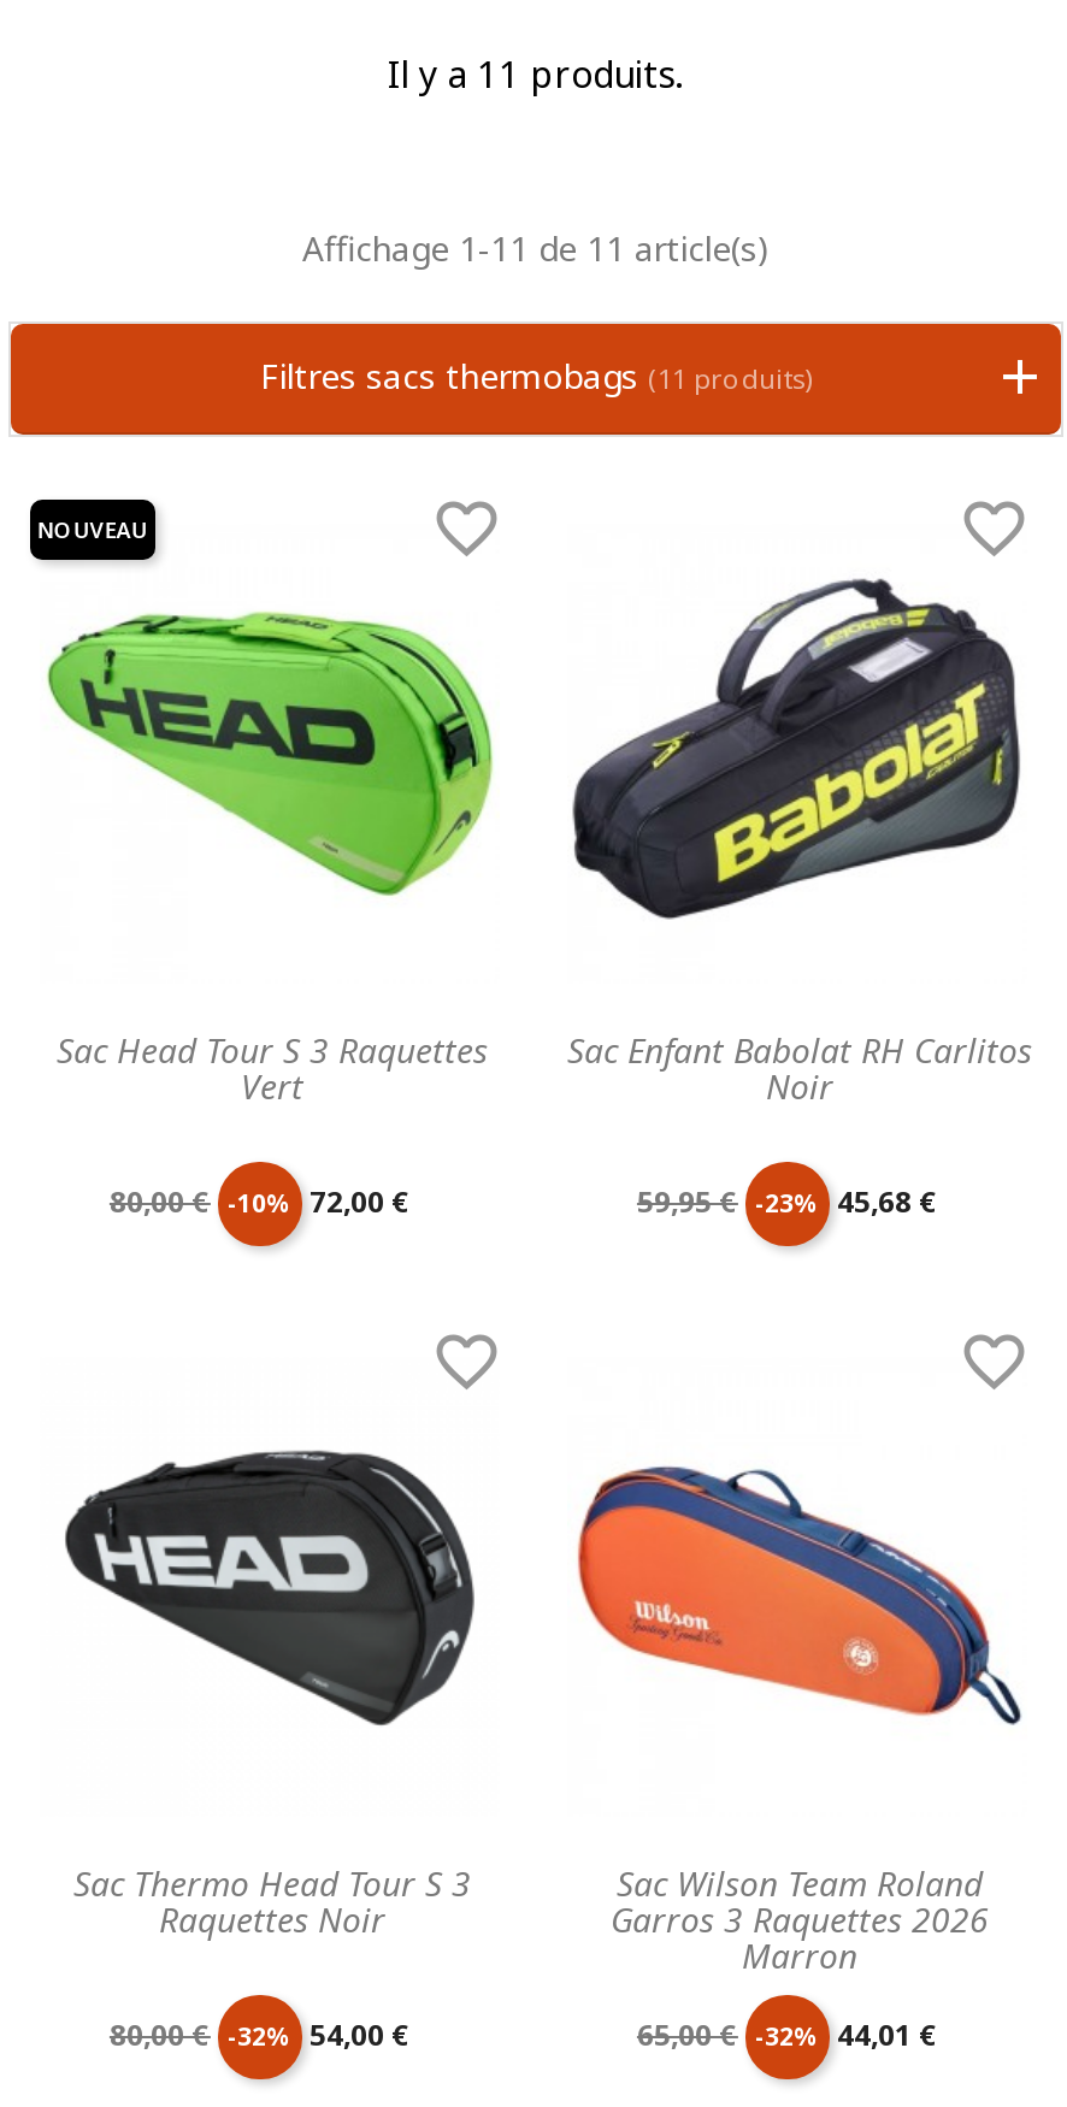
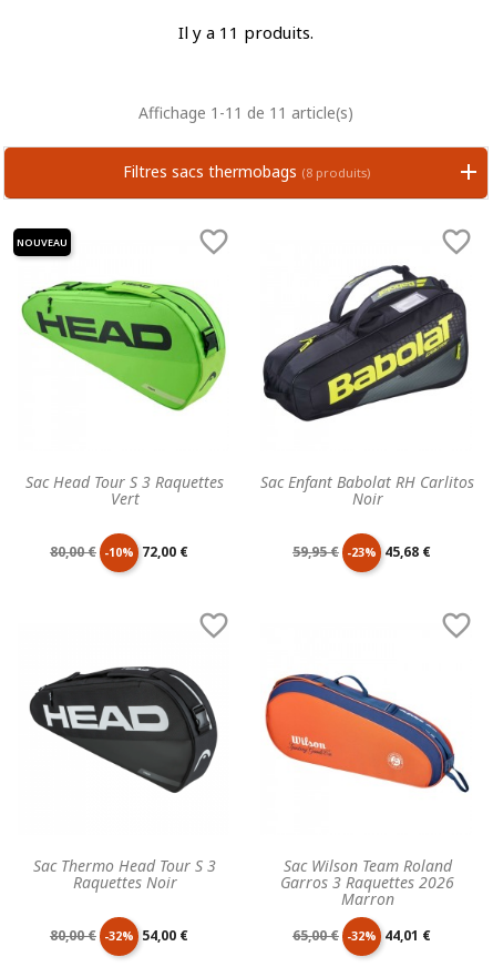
[260,352,812,397] Filtres sacs thermobags (11 produits) -> [122,160,369,181] Filtres sacs thermobags (8 produits)

